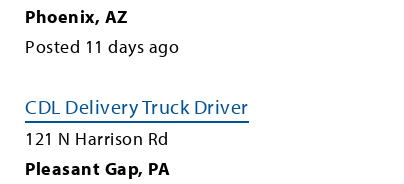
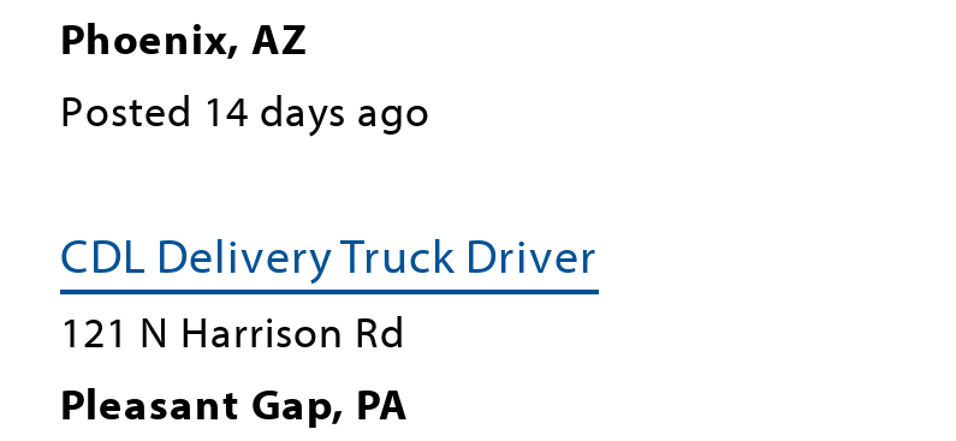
[25,35,179,58] Posted 11 days ago -> [60,83,431,138] Posted 14 days ago

